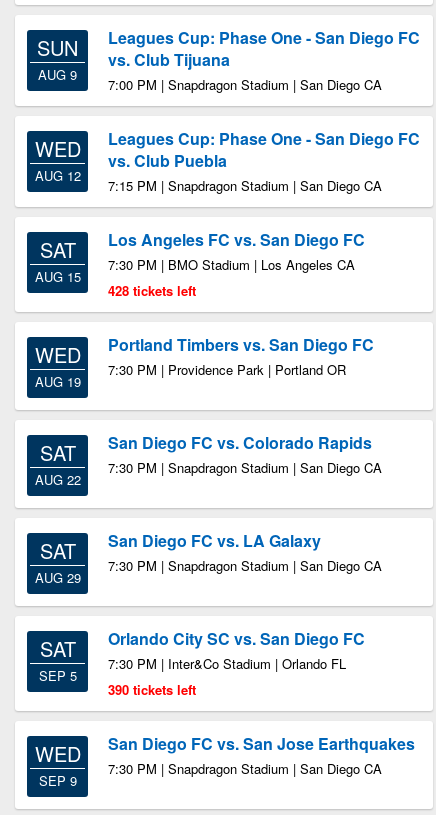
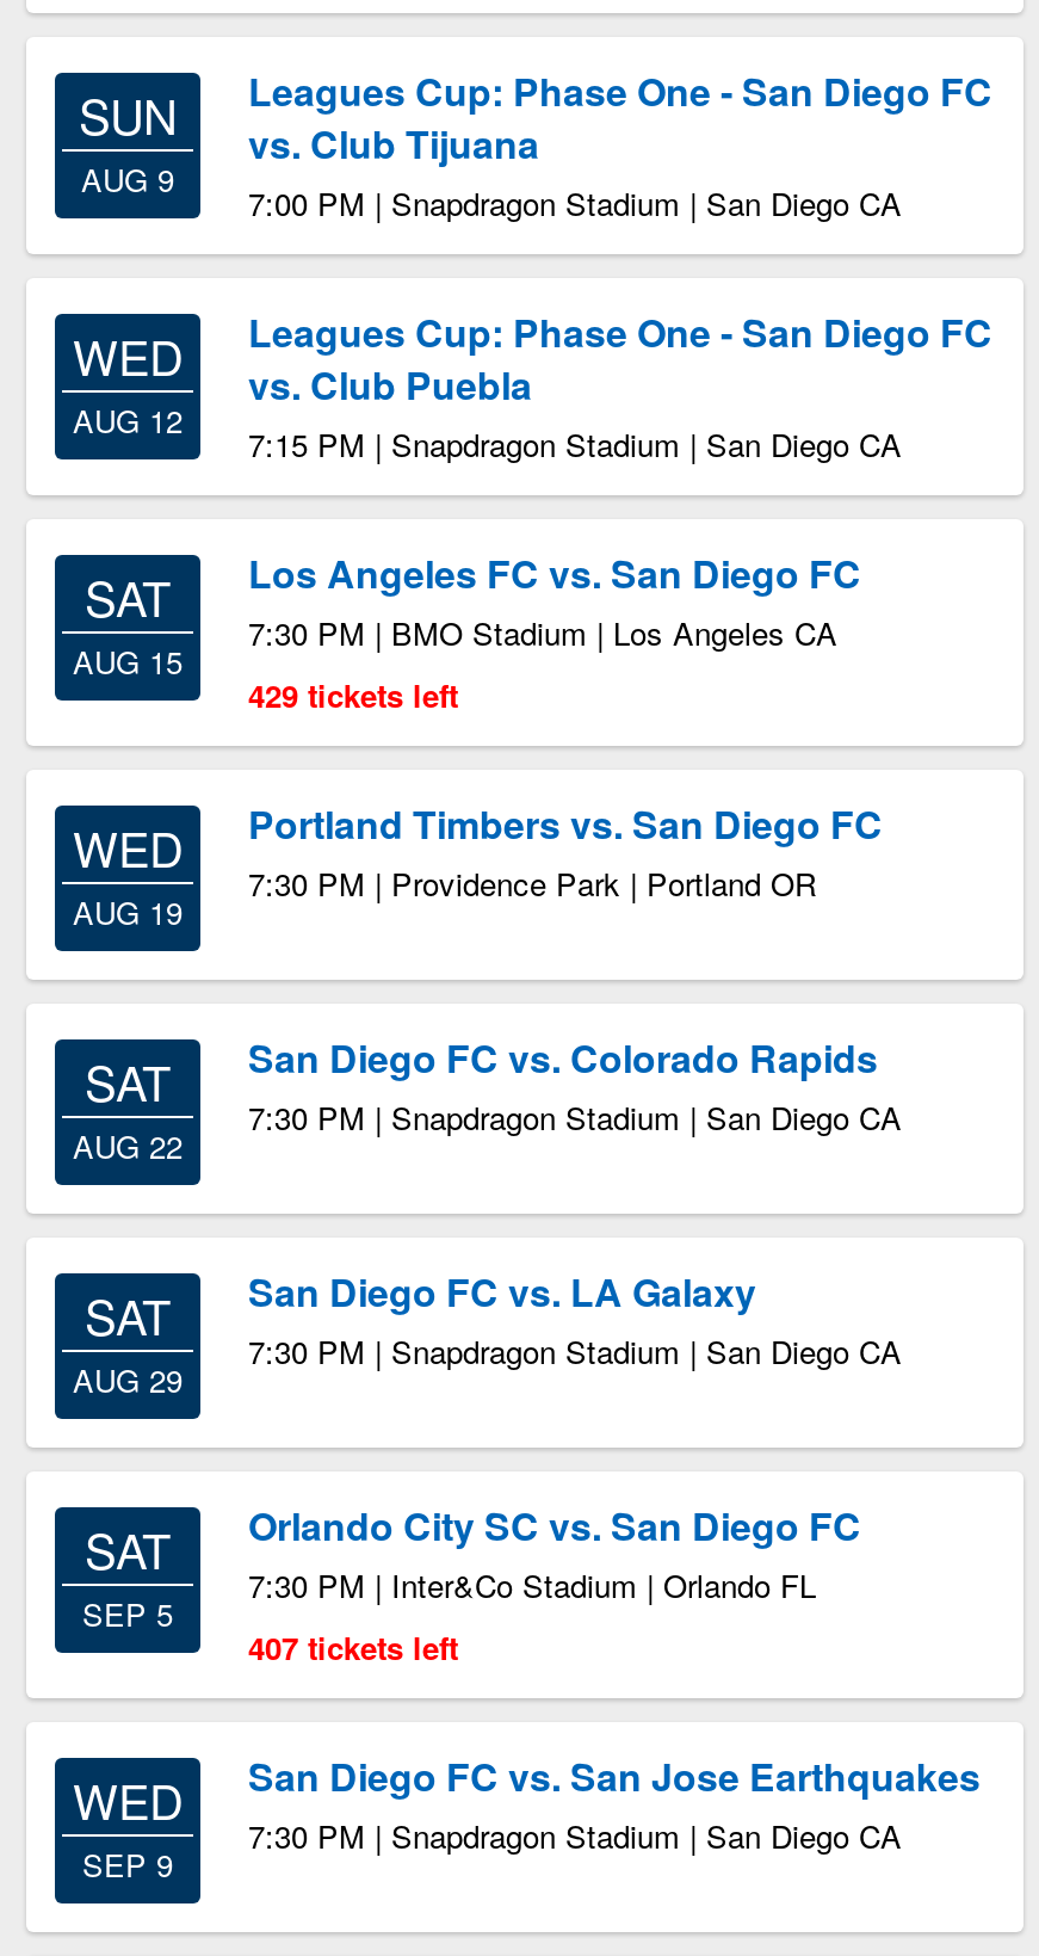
[108,281,196,300] 428 tickets left -> [248,672,458,717] 429 tickets left
[108,680,196,699] 390 tickets left -> [248,1624,458,1670] 407 tickets left

